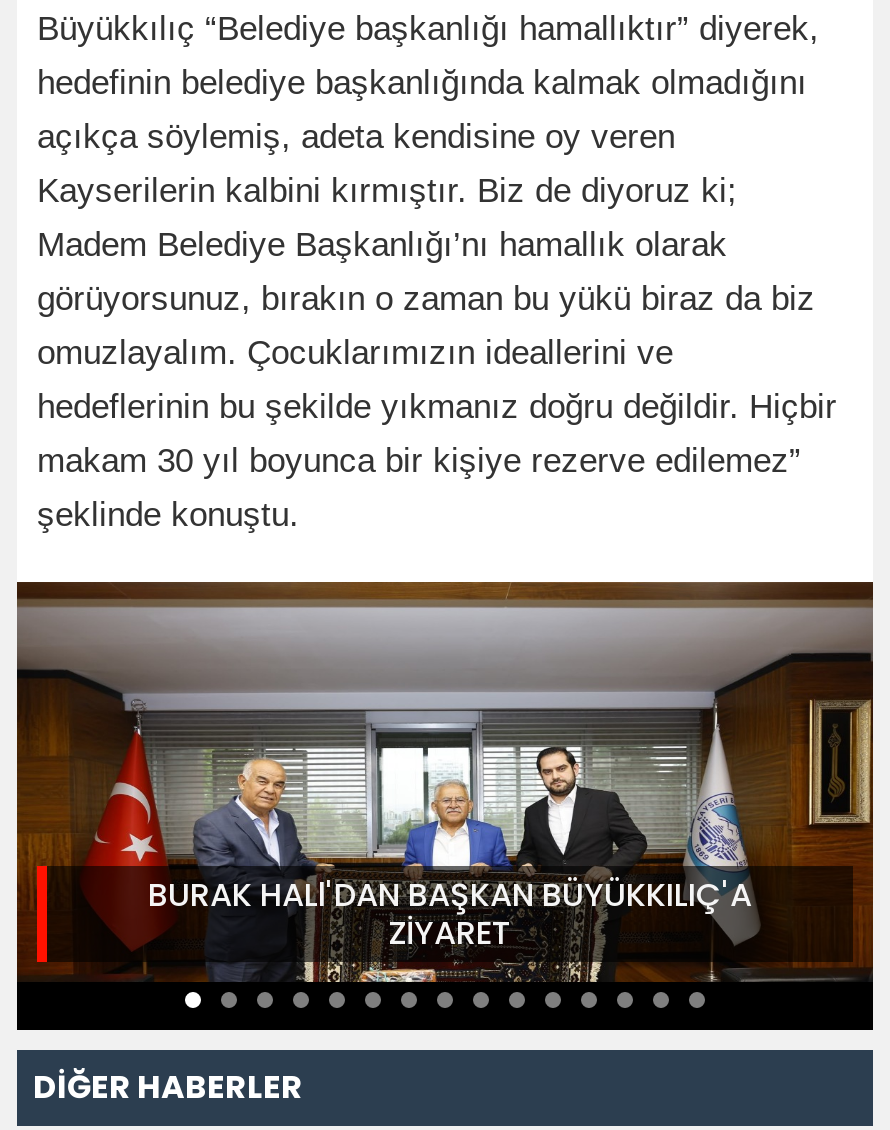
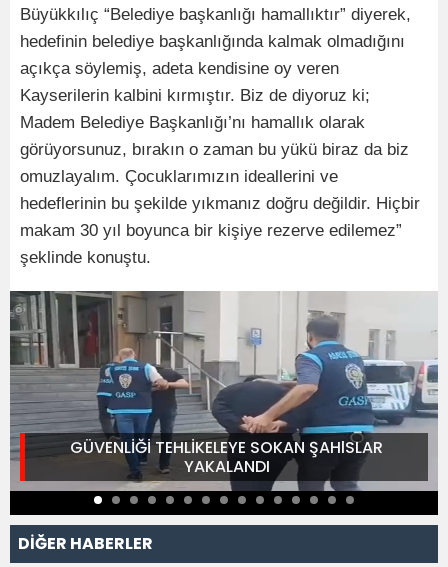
[15,580,875,984] [image] | BURAK HALl'DAN BAŞKAN BÜYÜKKILIÇ'A | ZİYARET -> [9,291,439,492] [image] | GÜVENLİĞİ TEHLİKELEYE SOKAN ŞAHlSLAR | YAKALANDI

